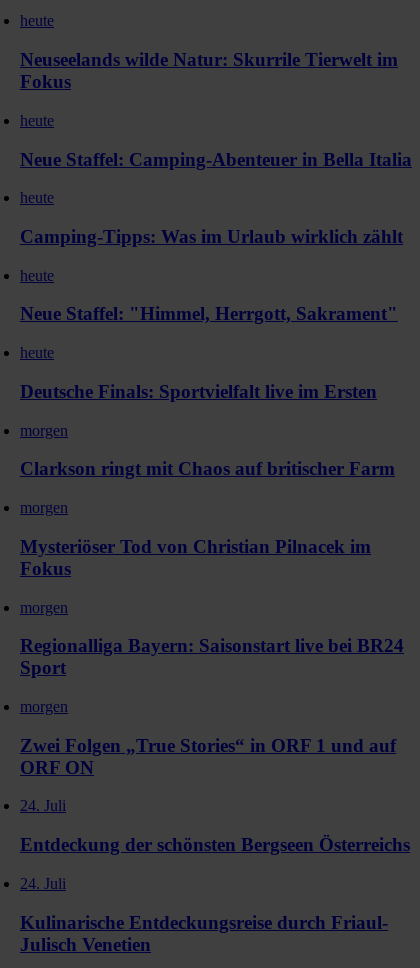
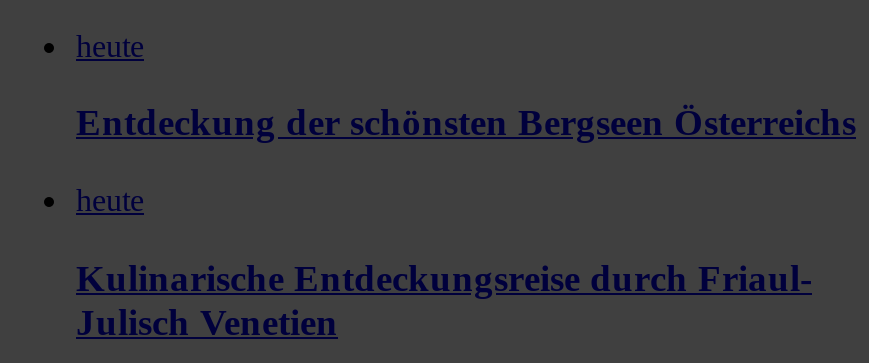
[20,49,398,92] Neuseelands wilde Natur: Skurrile Tierwelt im | Fokus -> none
[20,149,412,892] Neue Staffel: Camping-Abenteuer in Bella Italia | heute | Camping-Tipps: Was im Urlaub wirklich zählt | heute | Neue Staffel: "Himmel, Herrgott, Sakrament" | heute | Deutsche Finals: Sportvielfalt live im Ersten | morgen | Clarkson ringt mit Chaos auf britischer Farm | morgen | Mysteriöser Tod von Christian Pilnacek im | Fokus | morgen | Regionalliga Bayern: Saisonstart live bei BR24 | Sport | morgen | Zwei Folgen „True Stories“ in ORF 1 und auf | ORF ON | 24. Juli | 24. Juli -> none
moved [20,834,410,855] -> [76,102,856,144]: Entdeckung der schönsten Bergseen Österreichs

